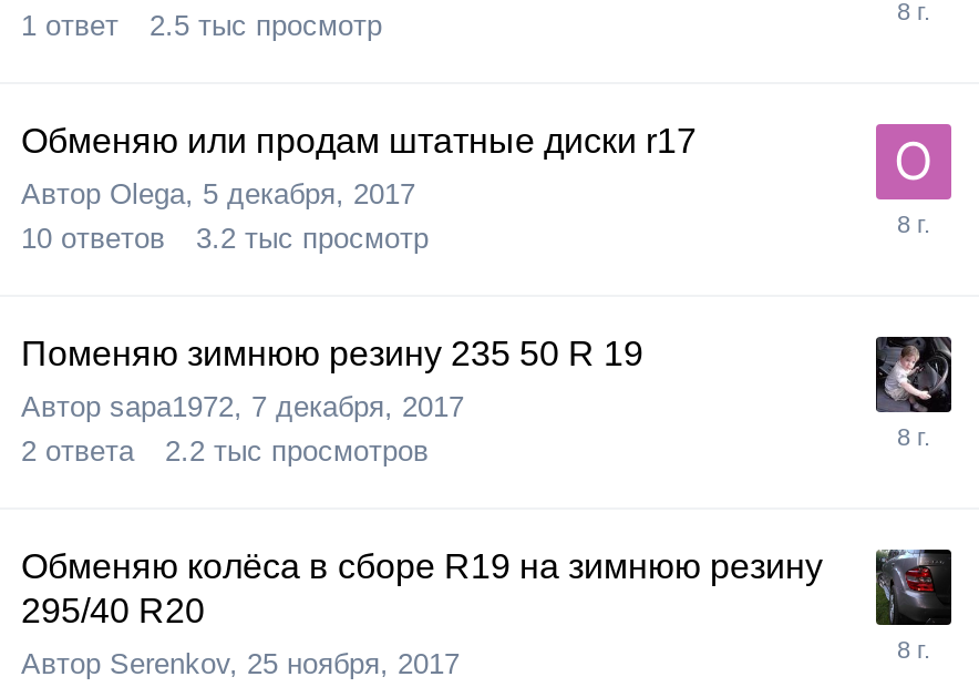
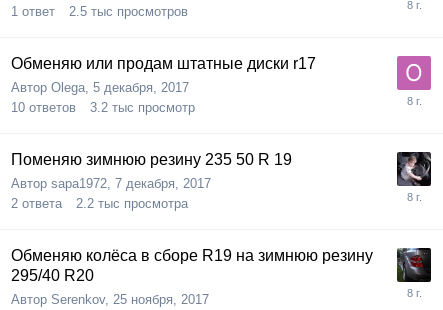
[150,8,382,41] 2.5 тыс просмотр -> [69,3,188,18] 2.5 тыс просмотров
[165,433,429,466] 2.2 тыс просмотров -> [76,195,188,210] 2.2 тыс просмотра

